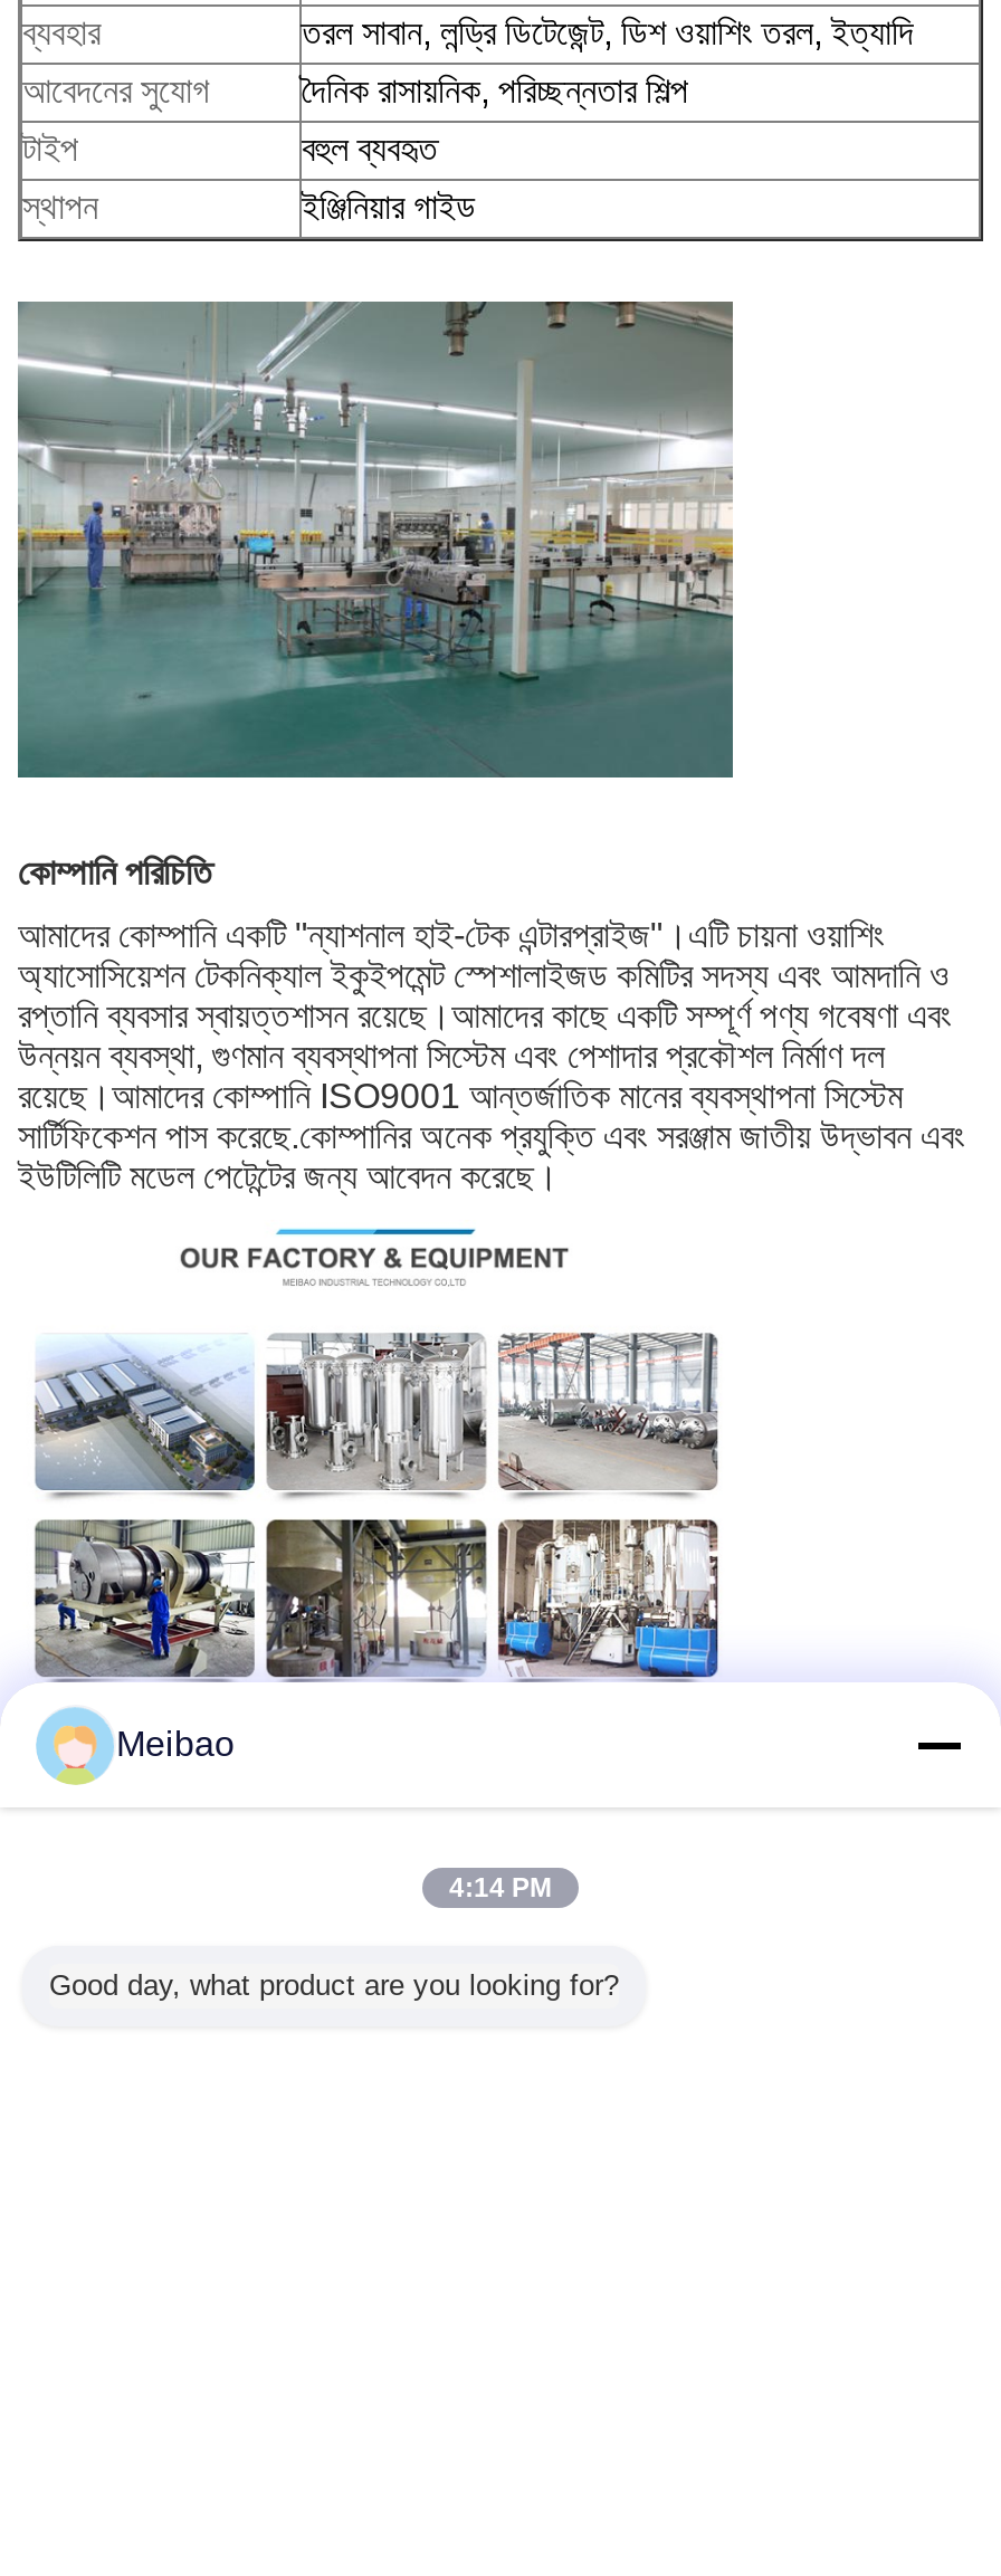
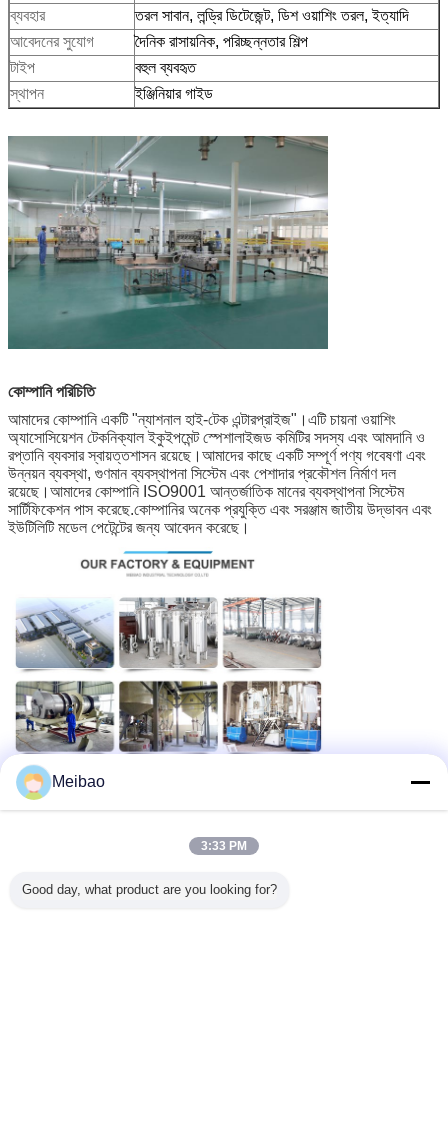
[449,1872,552,1904] 4:14 PM -> [201,839,247,853] 3:33 PM

